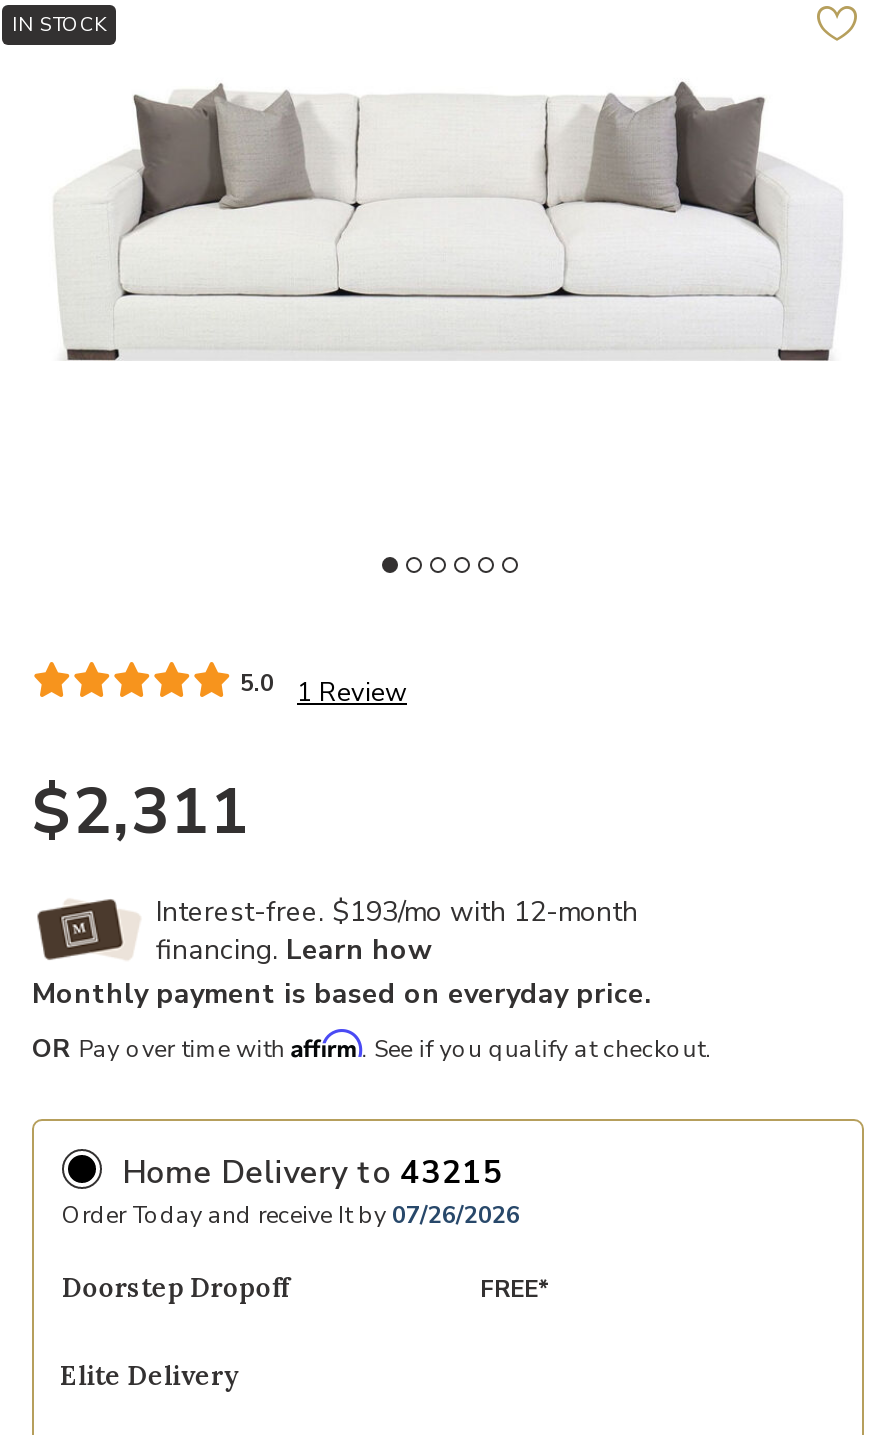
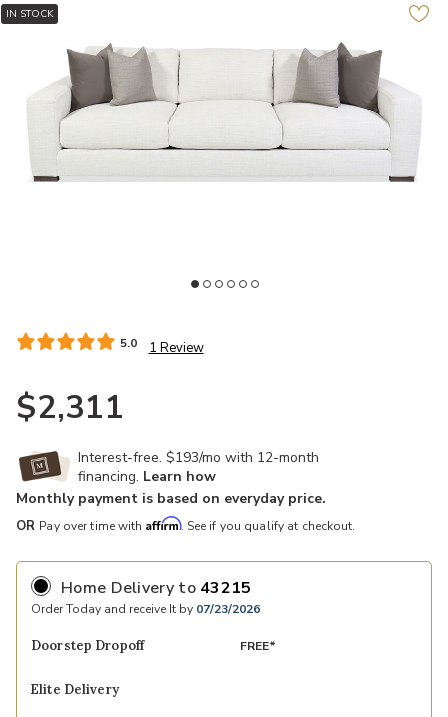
[62,1200,520,1232] Order Today and receive It by 07/26/2026 -> [31,601,260,617] Order Today and receive It by 07/23/2026

